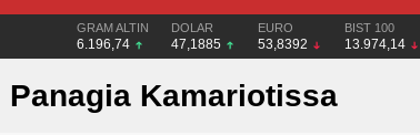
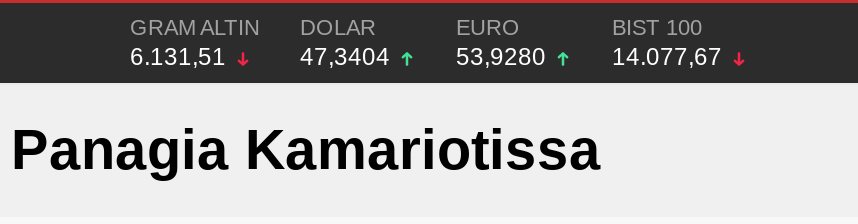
[76,37,133,52] 6.196,74 -> [130,43,232,71] 6.131,51
[171,37,224,52] 47,1885 -> [300,43,396,71] 47,3404
[257,37,311,52] 53,8392 -> [456,43,552,71] 53,9280
[344,37,408,52] 13.974,14 -> [612,43,728,71] 14.077,67

